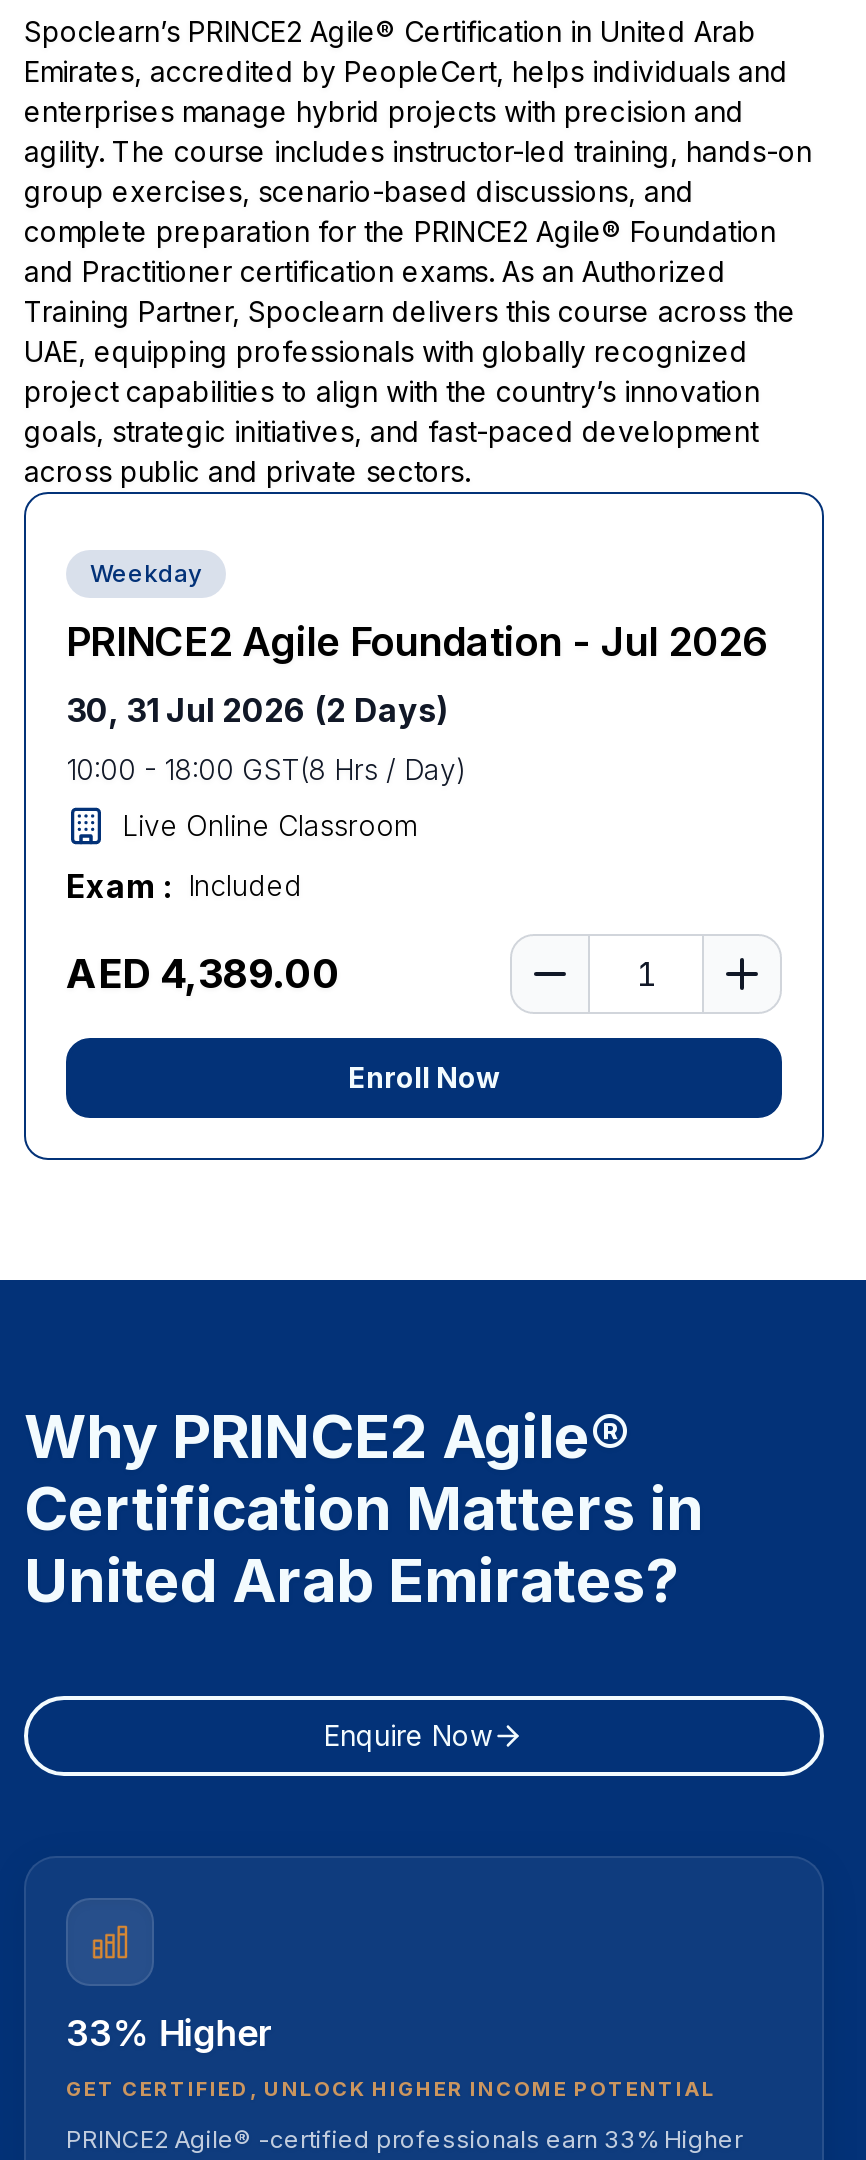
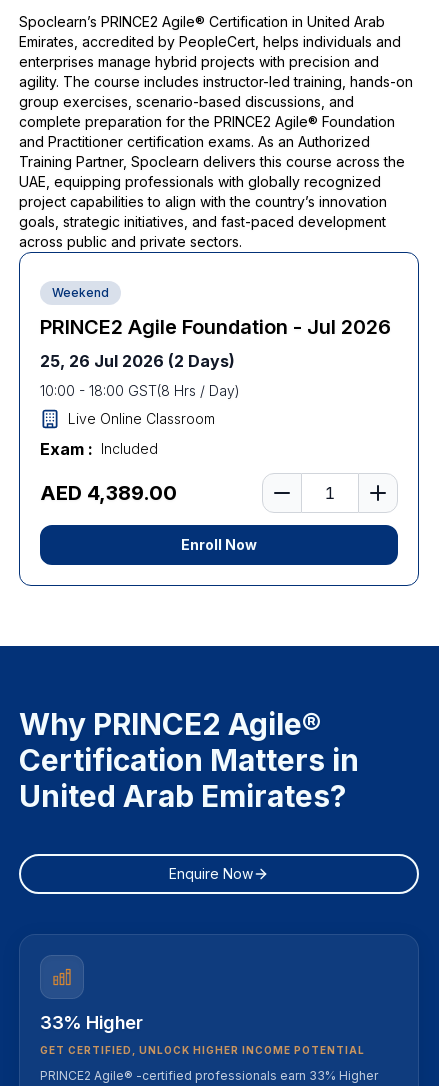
[90,558,202,588] Weekday -> [52,285,109,300] Weekend
[66,690,448,730] 30, 31 Jul 2026 (2 Days) -> [40,351,235,371] 25, 26 Jul 2026 (2 Days)

